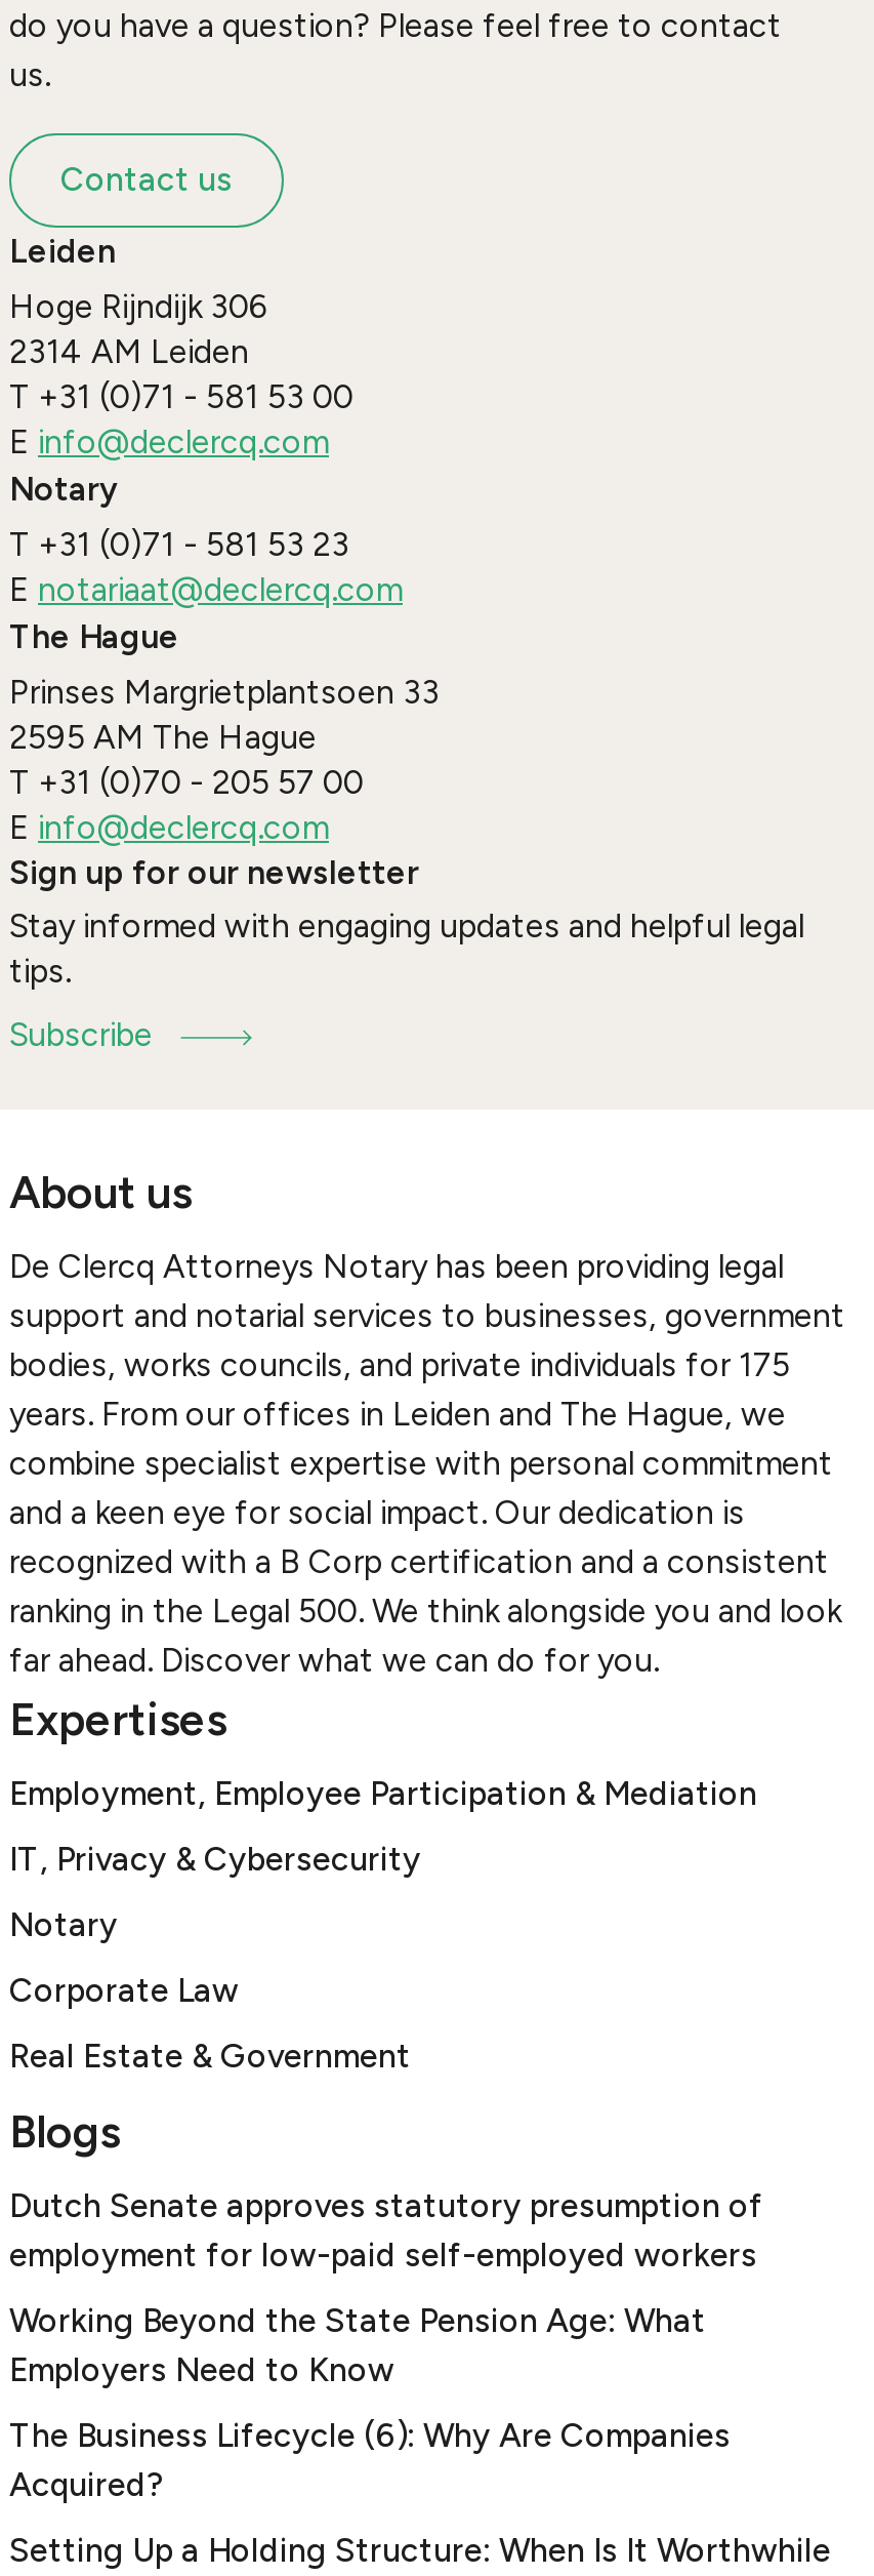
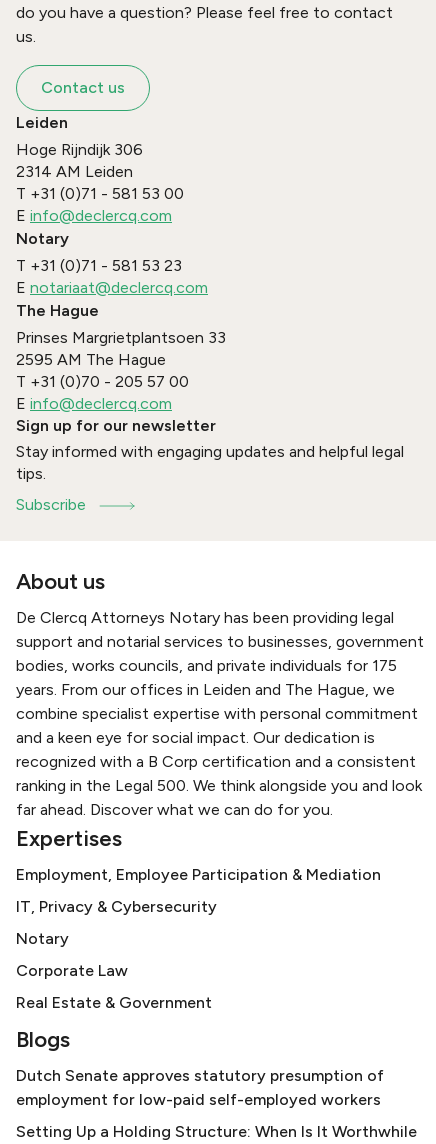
[9,2301,731,2504] Working Beyond the State Pension Age: What | Employers Need to Know | The Business Lifecycle (6): Why Are Companies | Acquired? -> none

